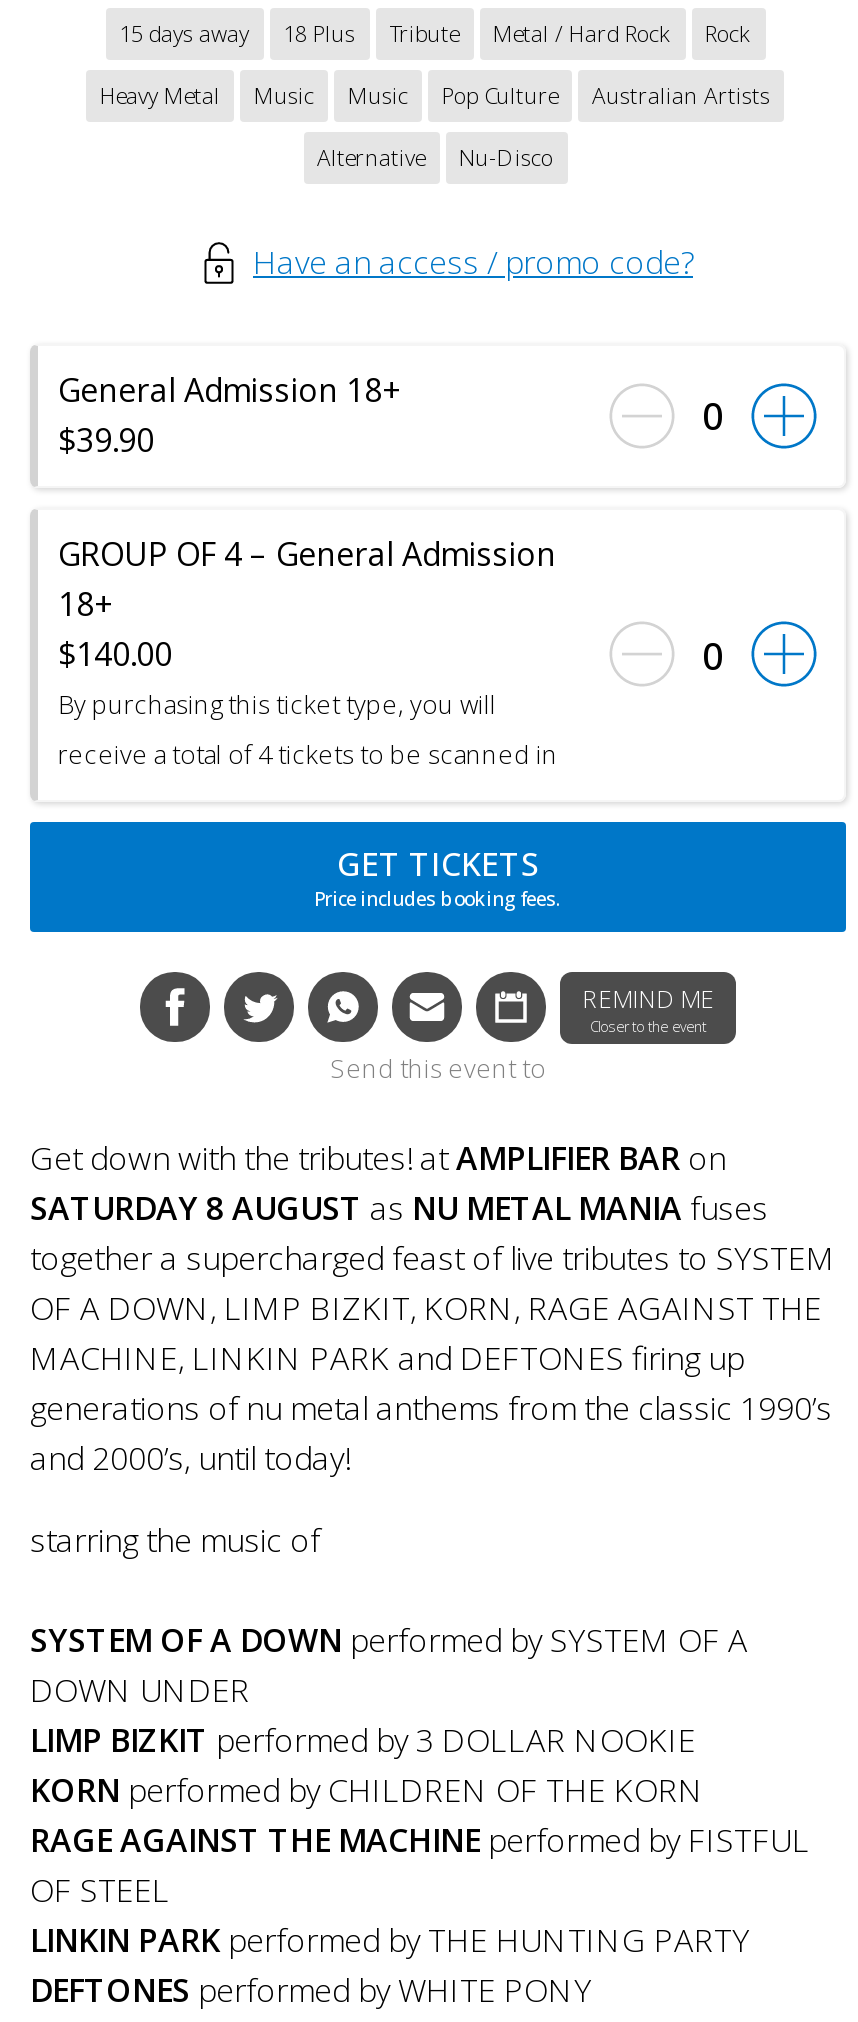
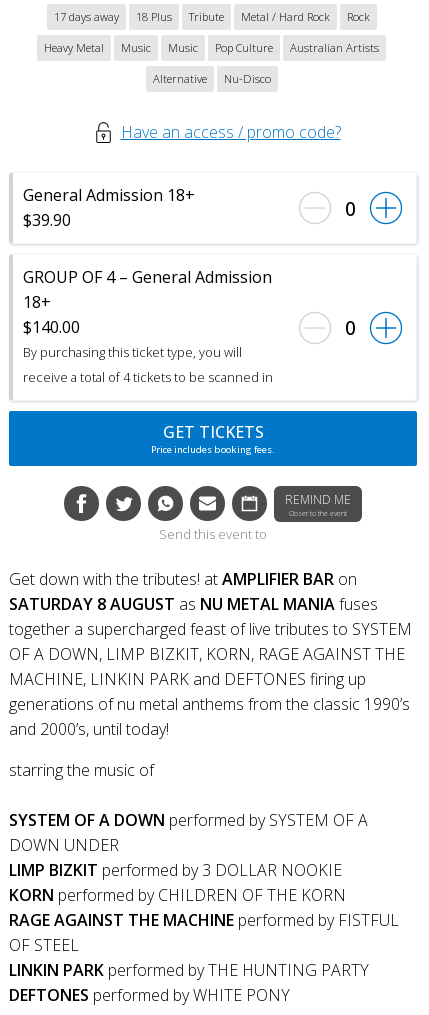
[119,18,751,48] 15 days away 18 Plus Tribute Metal / Hard Rock Rock -> [53,9,369,24] 17 days away 18 Plus Tribute Metal / Hard Rock Rock

